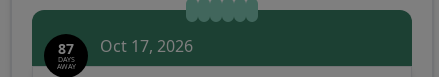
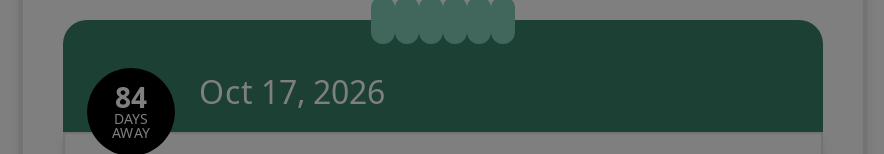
[58,34,193,57] 87 Oct 17, 2026 -> [115,69,385,115] 84 Oct 17, 2026

